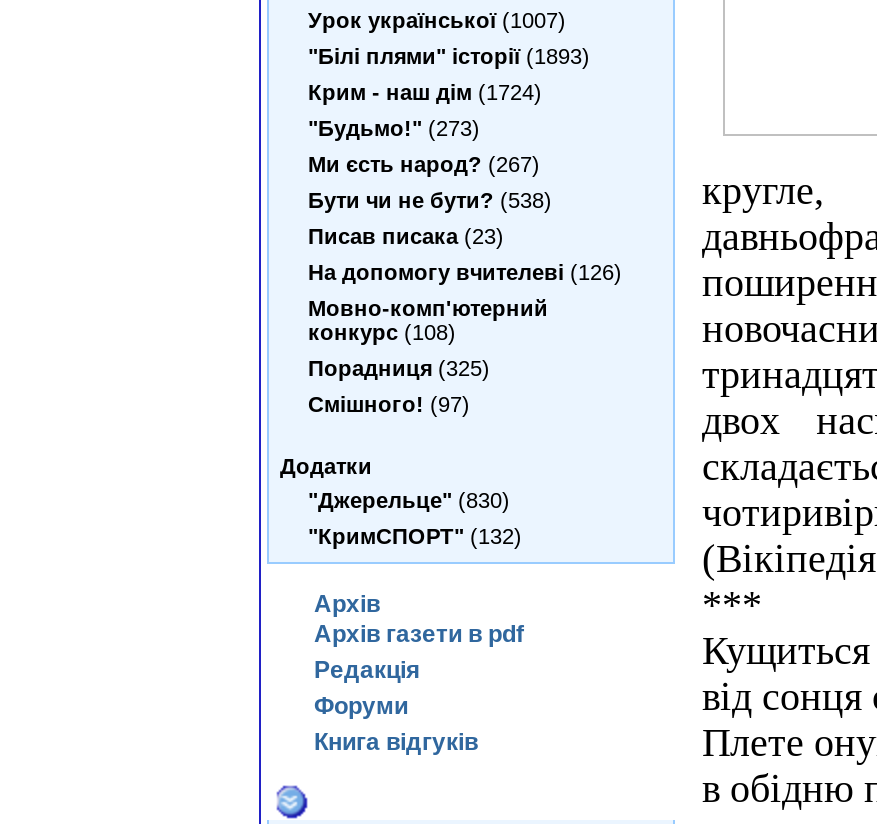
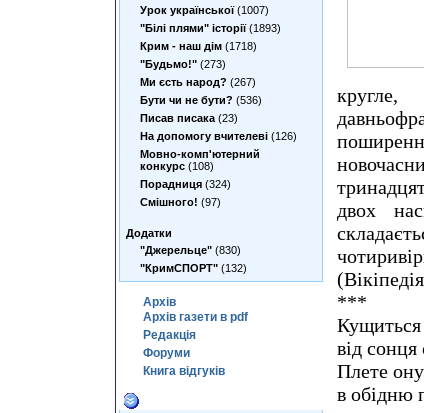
[308,80,542,104] Крим - наш дім (1724) -> [139,40,256,52] Крим - наш дім (1718)
[308,188,552,212] Бути чи не бути? (538) -> [139,94,261,106] Бути чи не бути? (536)
[308,356,490,380] Порадниця (325) -> [139,178,230,190] Порадниця (324)

